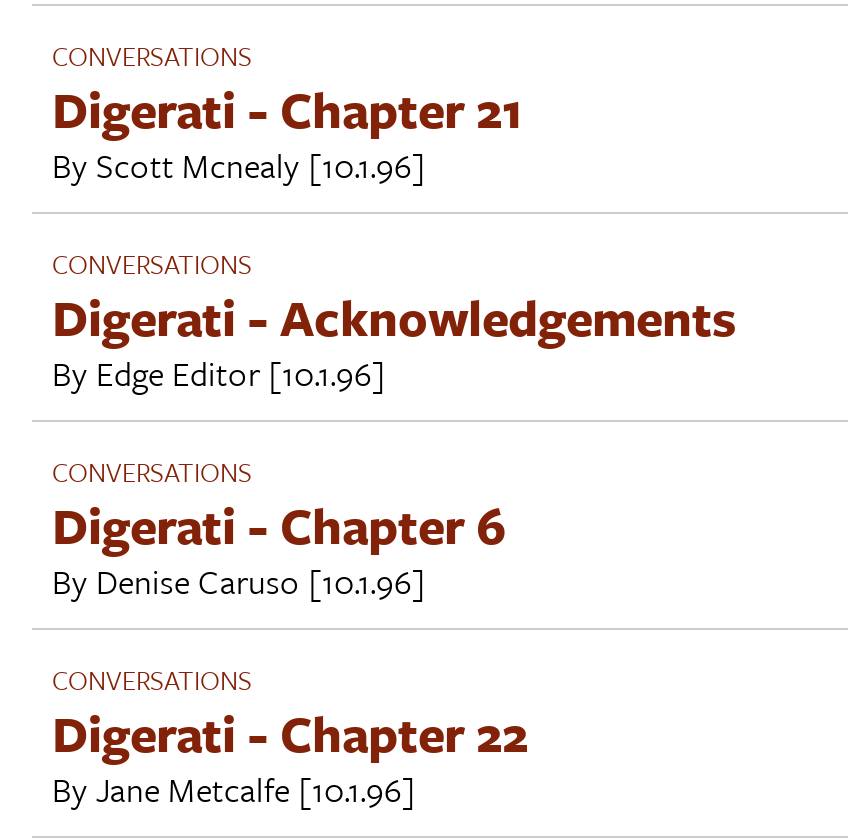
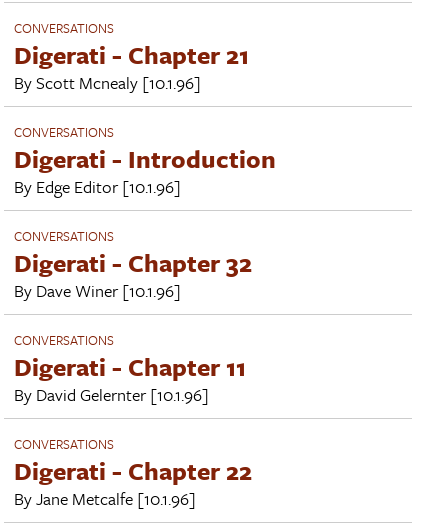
[52,281,736,351] Digerati - Acknowledgements -> [14,141,276,176] Digerati - Introduction
[52,489,506,605] Digerati - Chapter 6 | By Denise Caruso [10.1.96] -> [14,245,252,407] Digerati - Chapter 32 | By Dave Winer [10.1.96] | CONVERSATIONS | Digerati - Chapter 11 | By David Gelernter [10.1.96]

